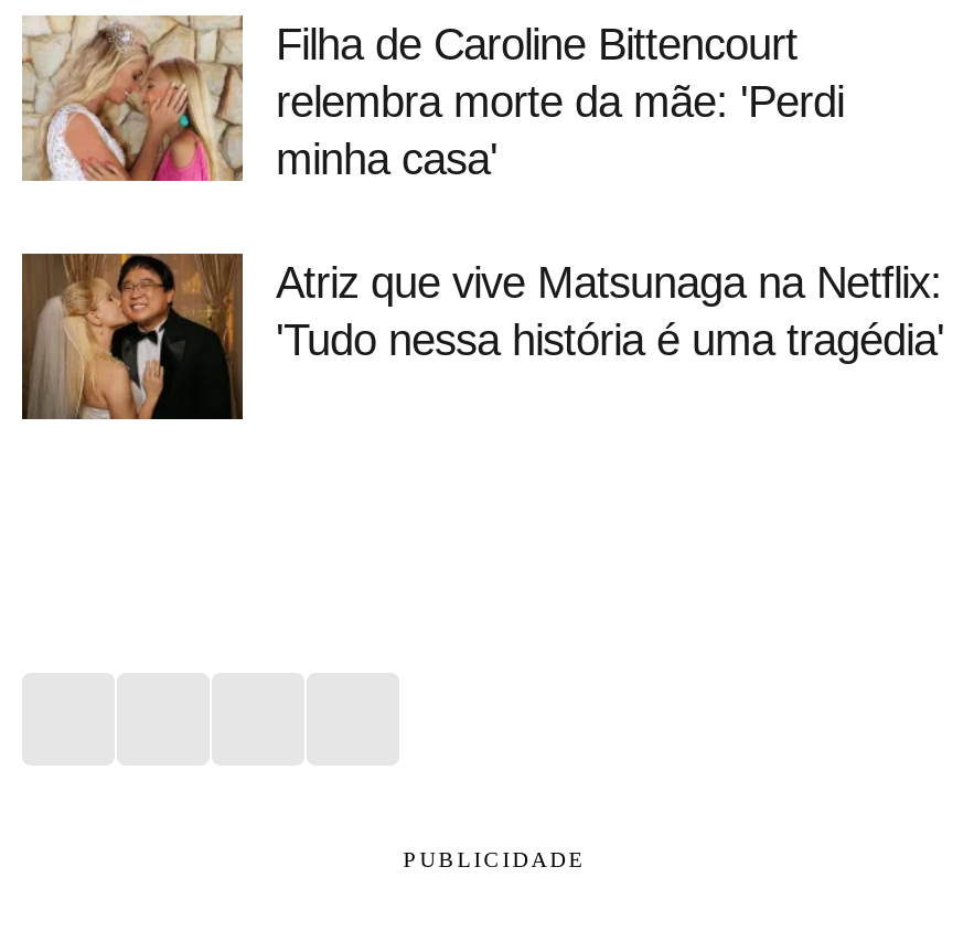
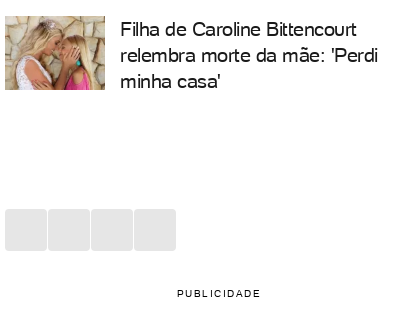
[20,250,944,422] [image] | Atriz que vive Matsunaga na Netflix: | 'Tudo nessa história é uma tragédia' -> none

